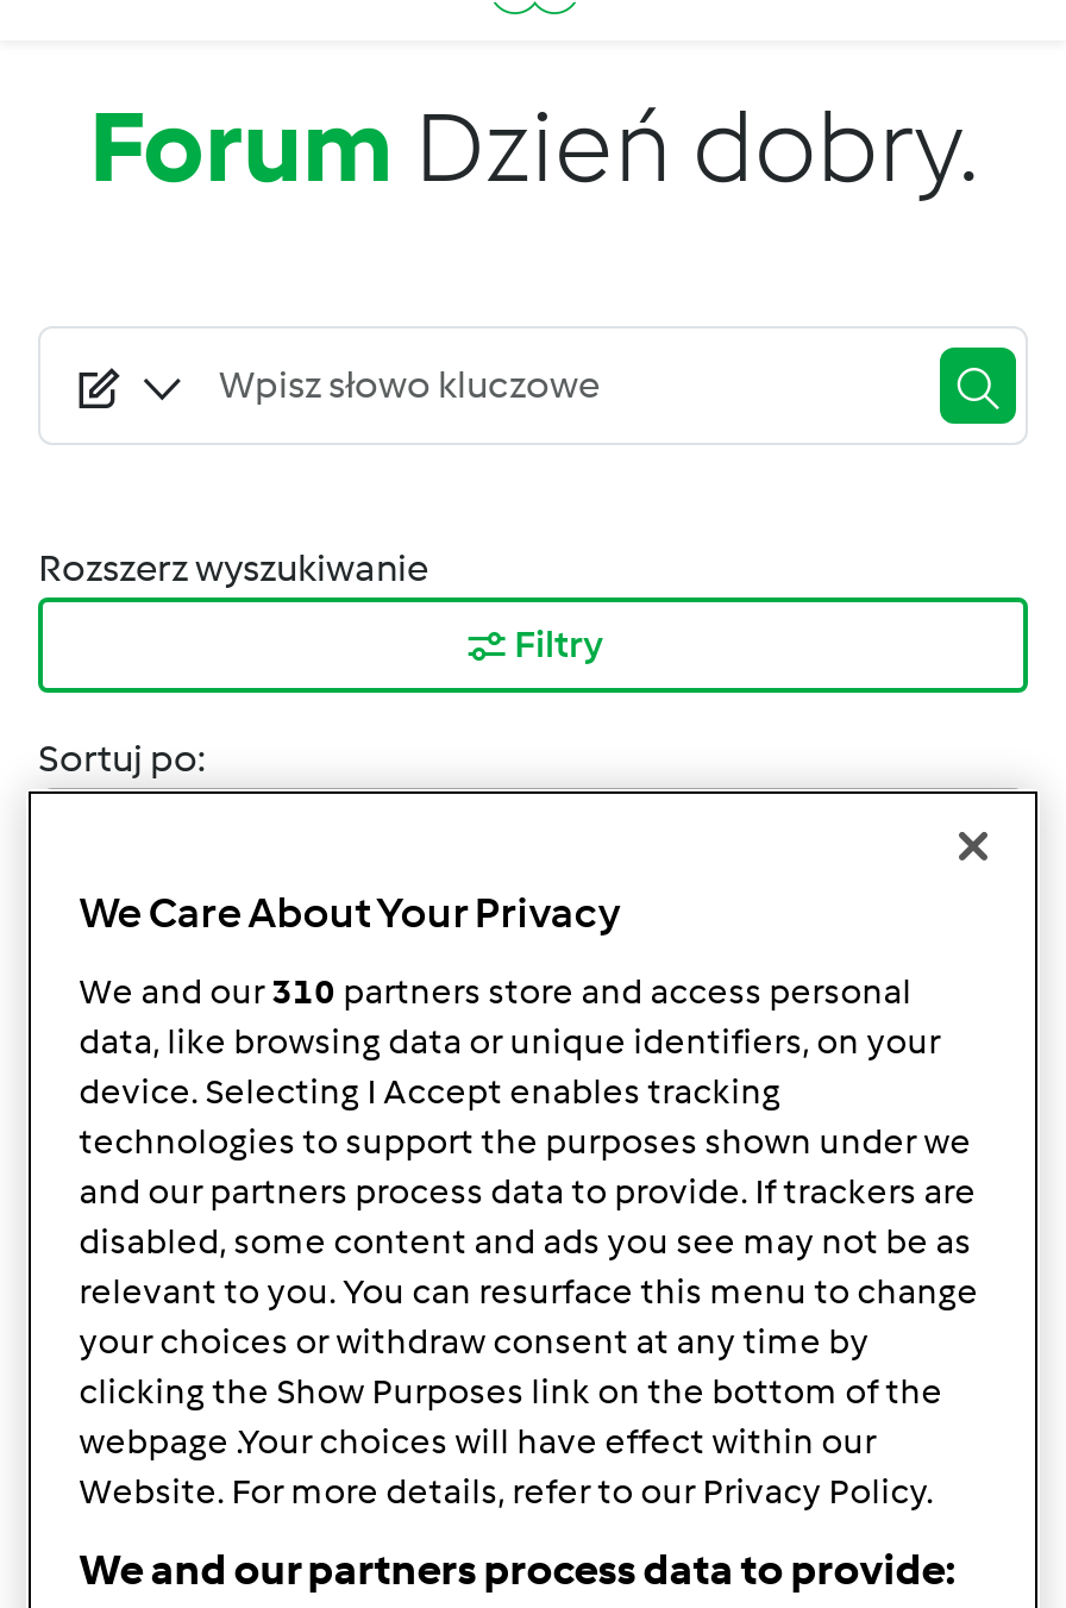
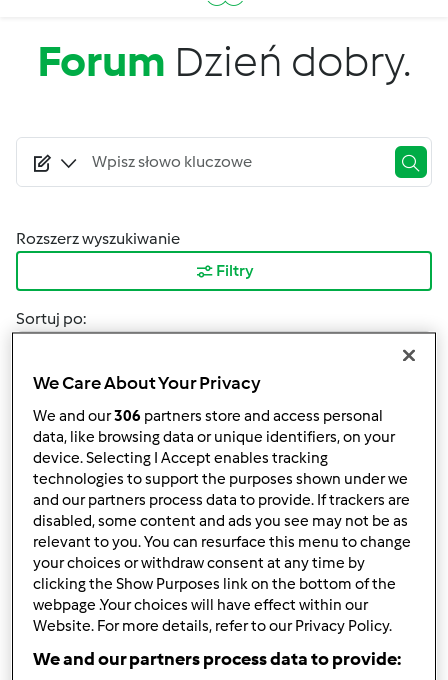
[79,969,912,1012] We and our310 partners store and access personal -> [33,407,383,425] We and our306 partners store and access personal

